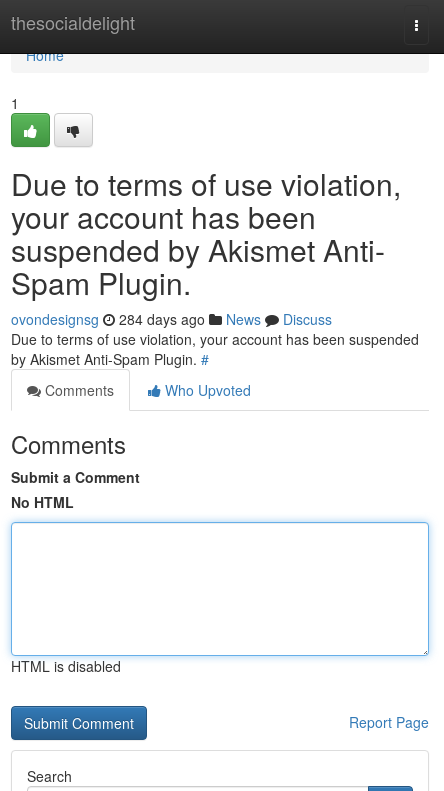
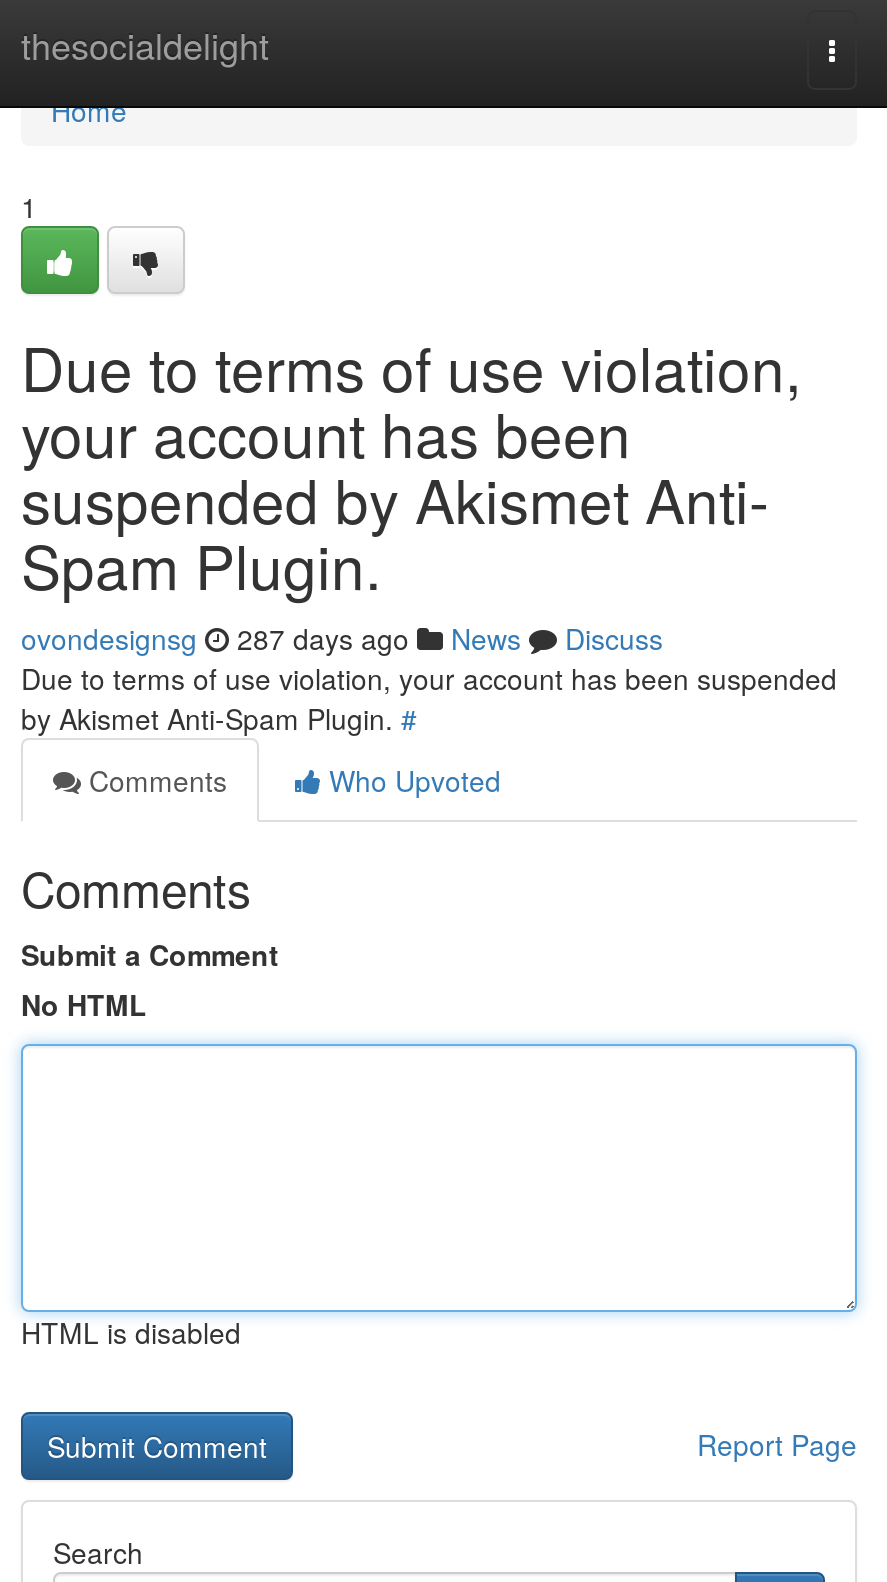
[11,309,332,329] ovondesignsg 284 days ago News Discuss -> [21,618,663,658] ovondesignsg 287 days ago News Discuss

